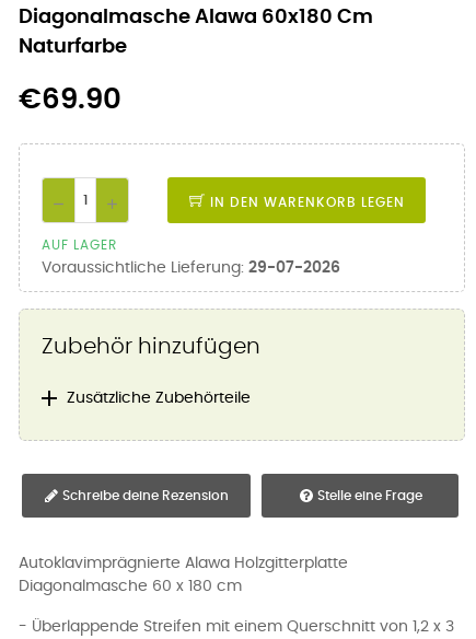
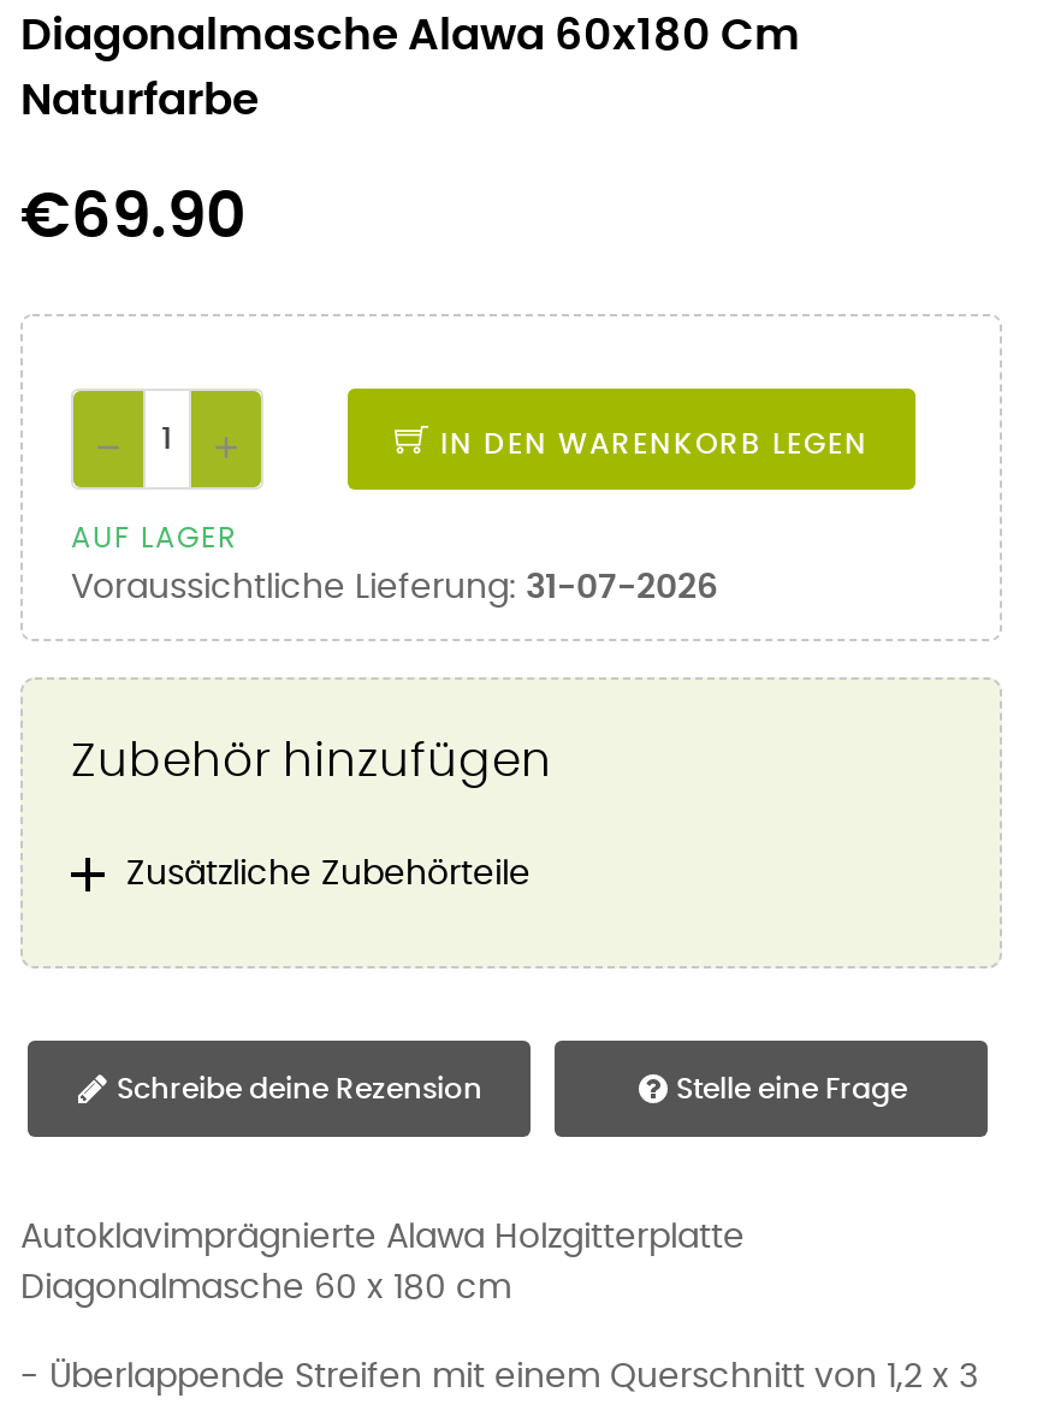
[42,260,340,276] Voraussichtliche Lieferung: 29-07-2026 -> [71,571,718,605] Voraussichtliche Lieferung: 31-07-2026

